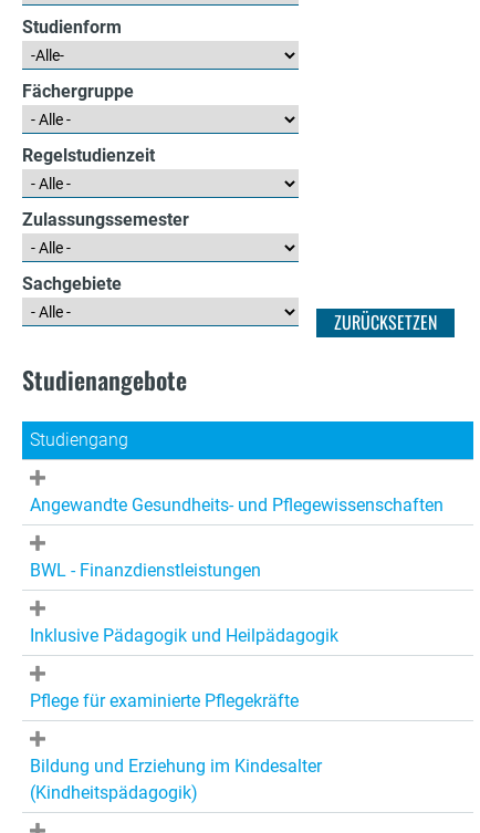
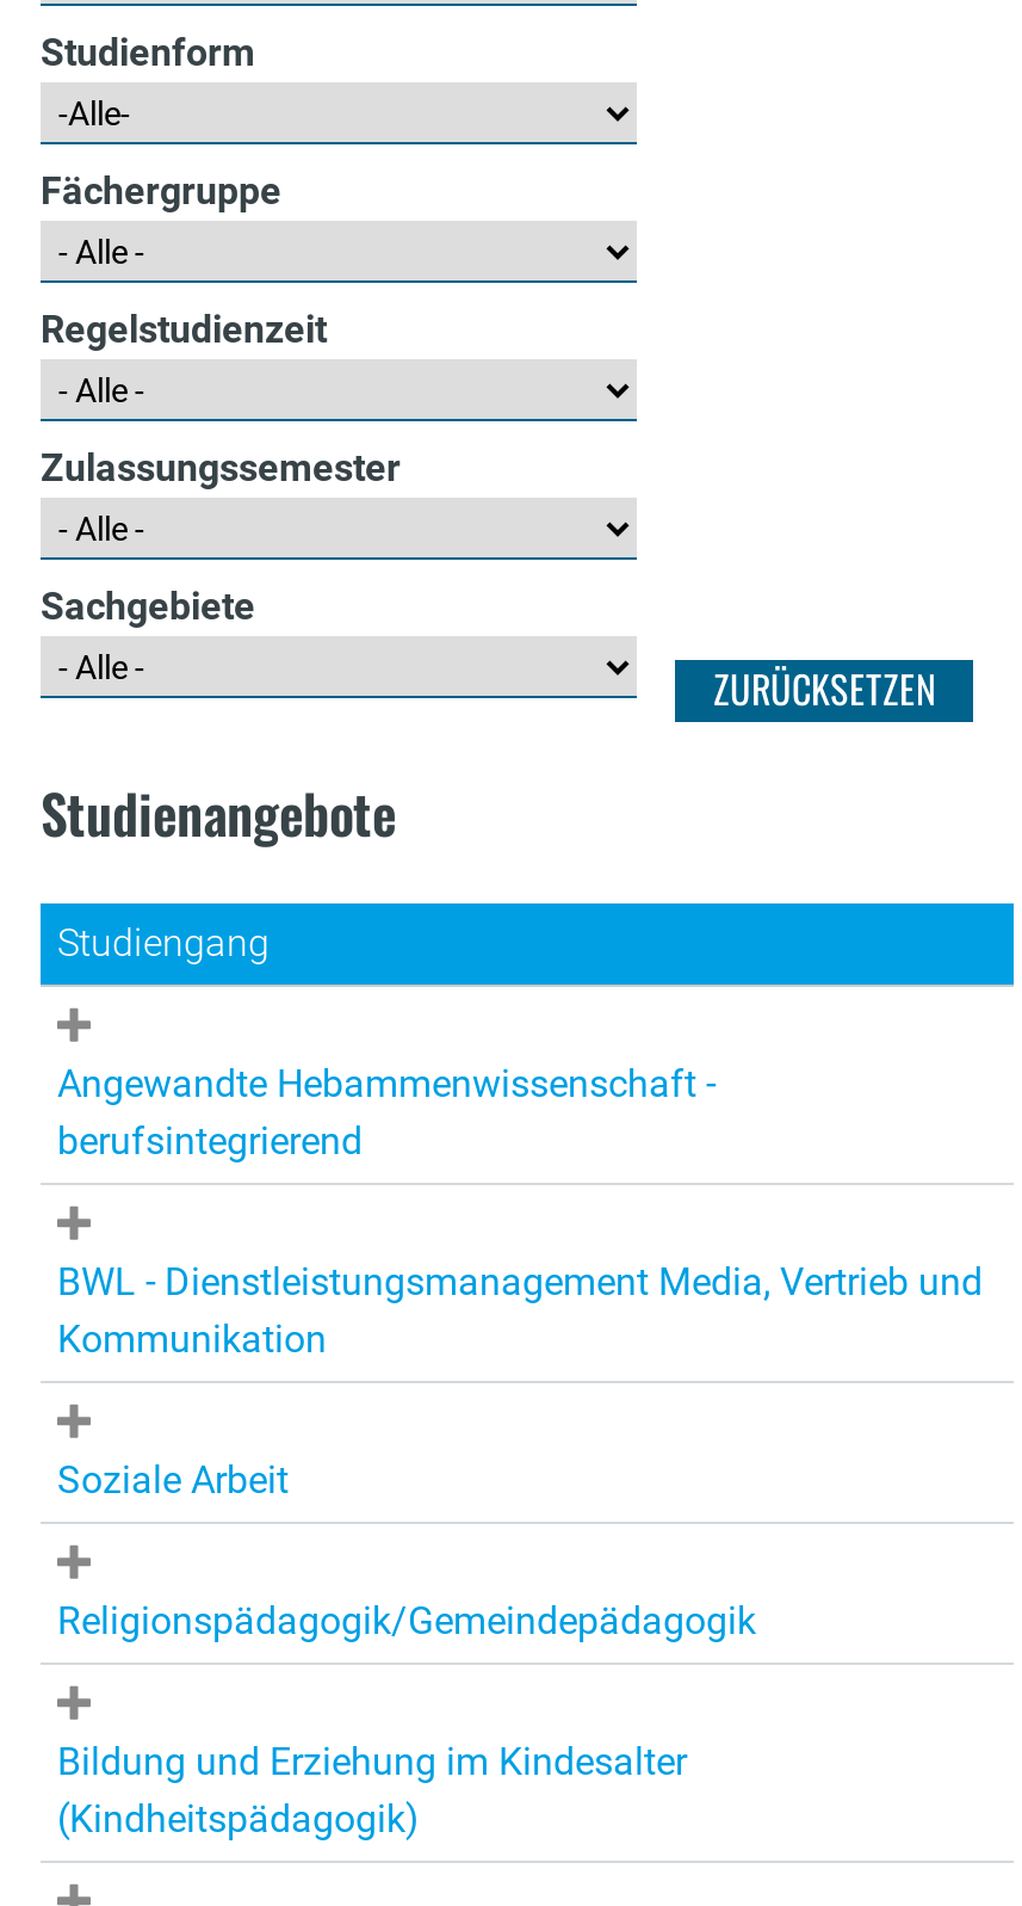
[30,495,444,516] Angewandte Gesundheits- und Pflegewissenschaften -> [57,1062,716,1164] Angewandte Hebammenwissenschaft - | berufsintegrierend
[30,560,261,581] BWL - Finanzdienstleistungen -> [57,1260,983,1362] BWL - Dienstleistungsmanagement Media, Vertrieb und | Kommunikation
[30,625,338,646] Inklusive Pädagogik und Heilpädagogik -> [57,1458,289,1503] Soziale Arbeit
[30,691,299,712] Pflege für examinierte Pflegekräfte -> [57,1599,756,1644] Religionspädagogik/Gemeindepädagogik

